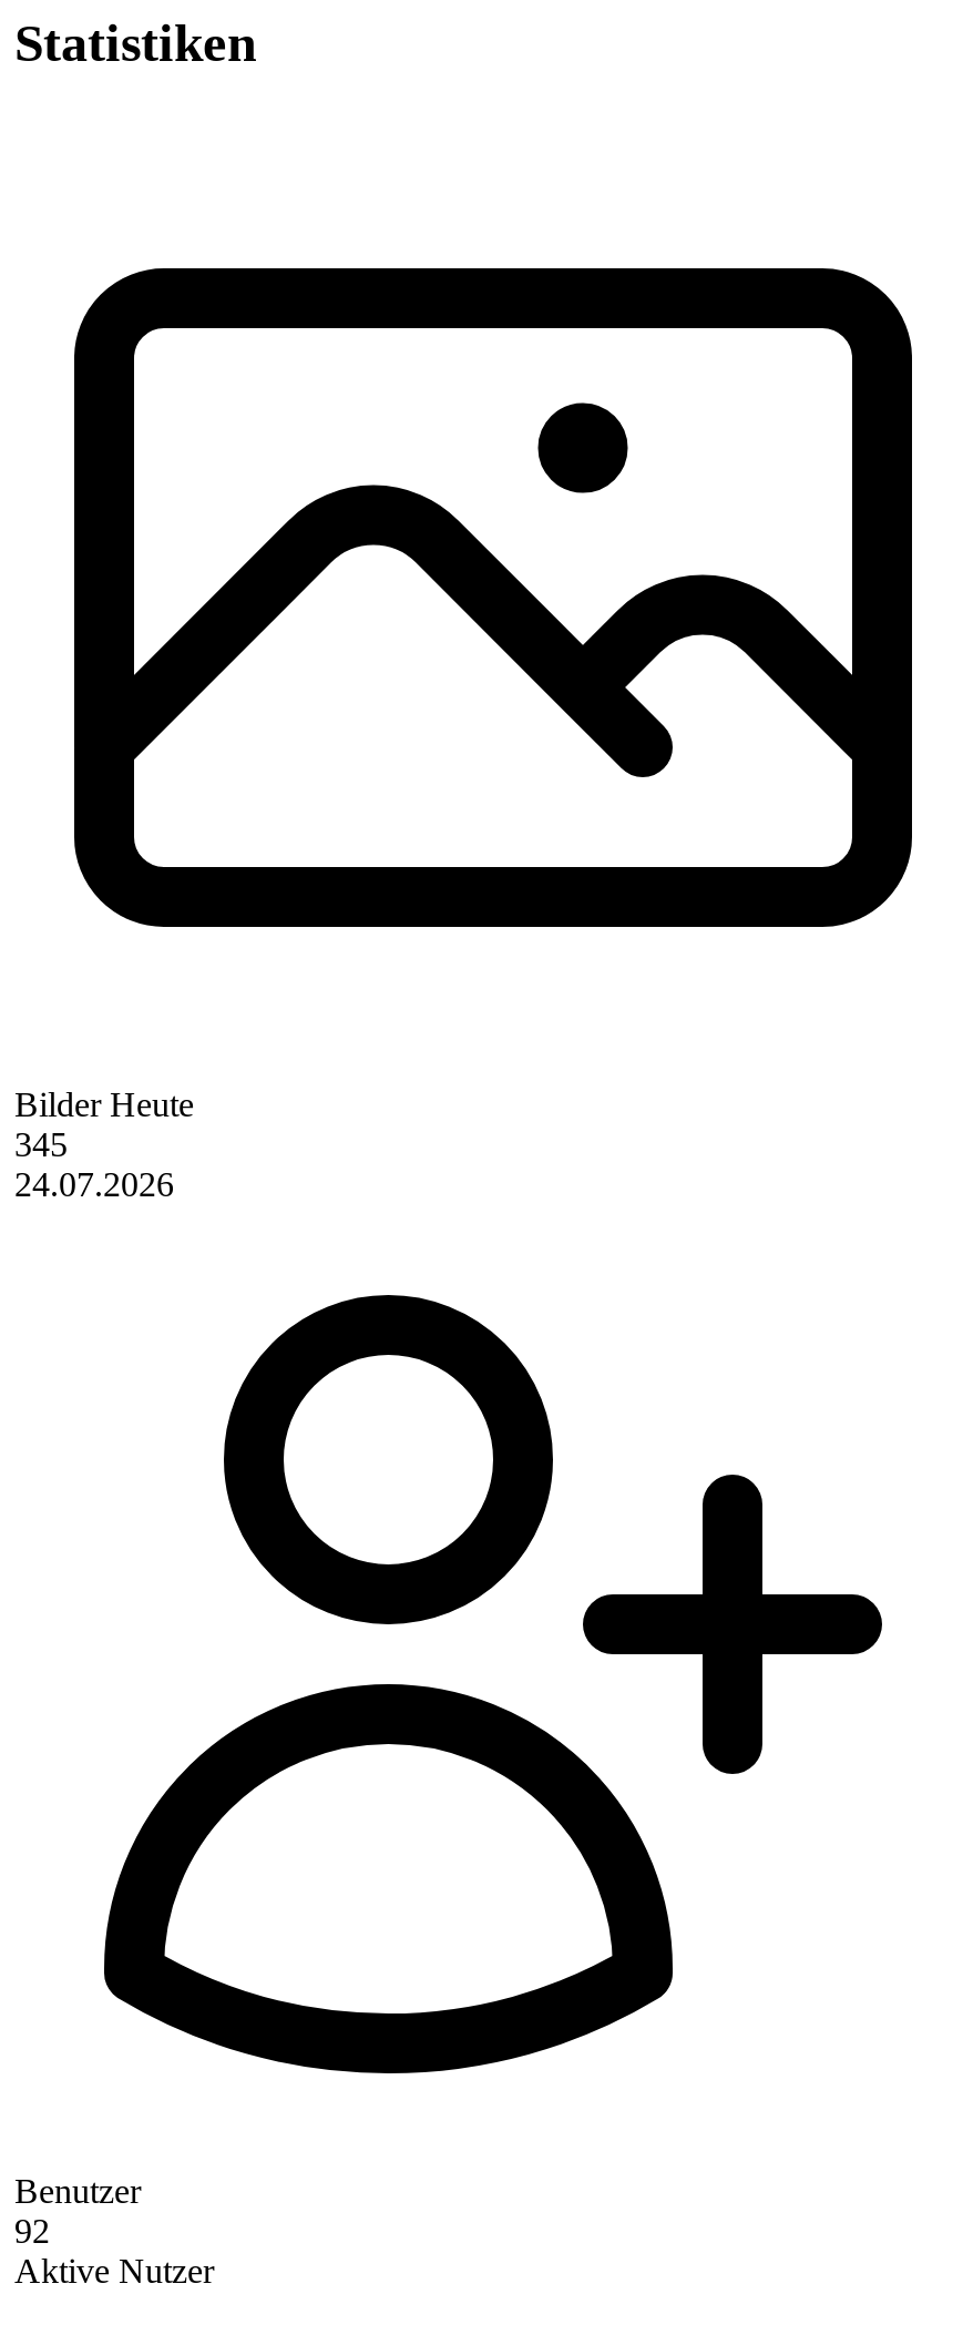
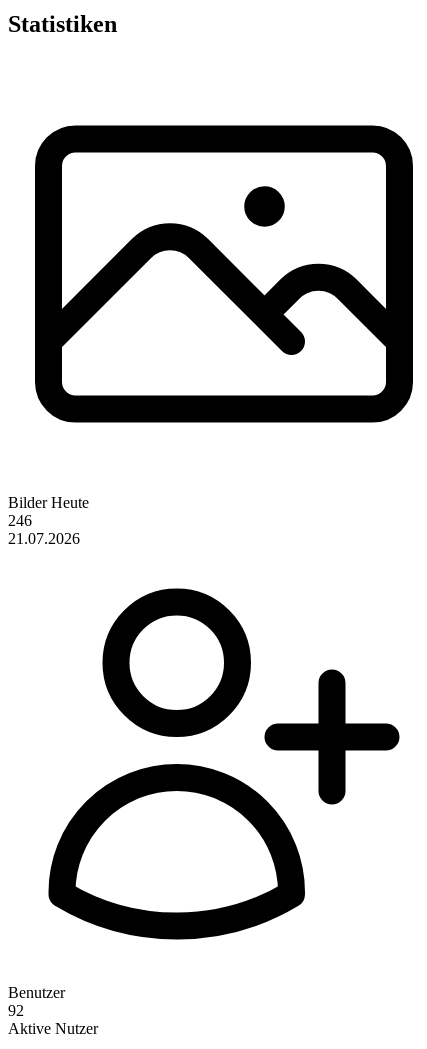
[14,1124,68,1162] 345 -> [8,512,32,529] 246
[14,1164,174,1202] 24.07.2026 -> [8,530,80,547] 21.07.2026

